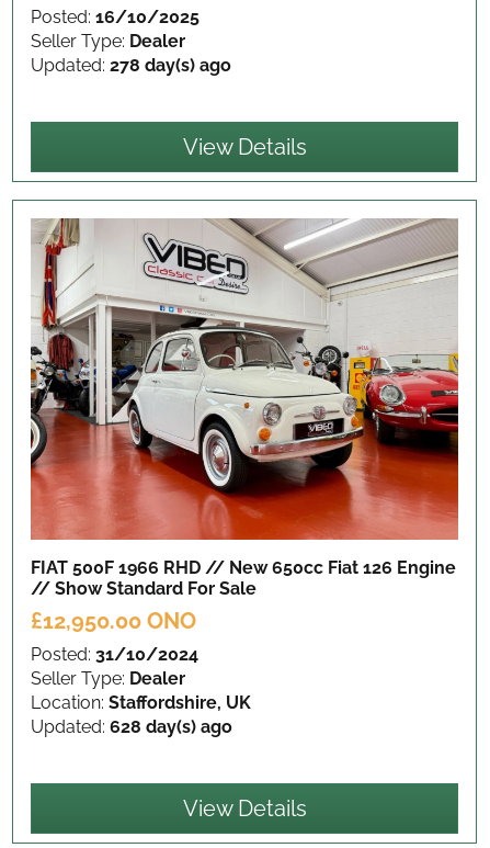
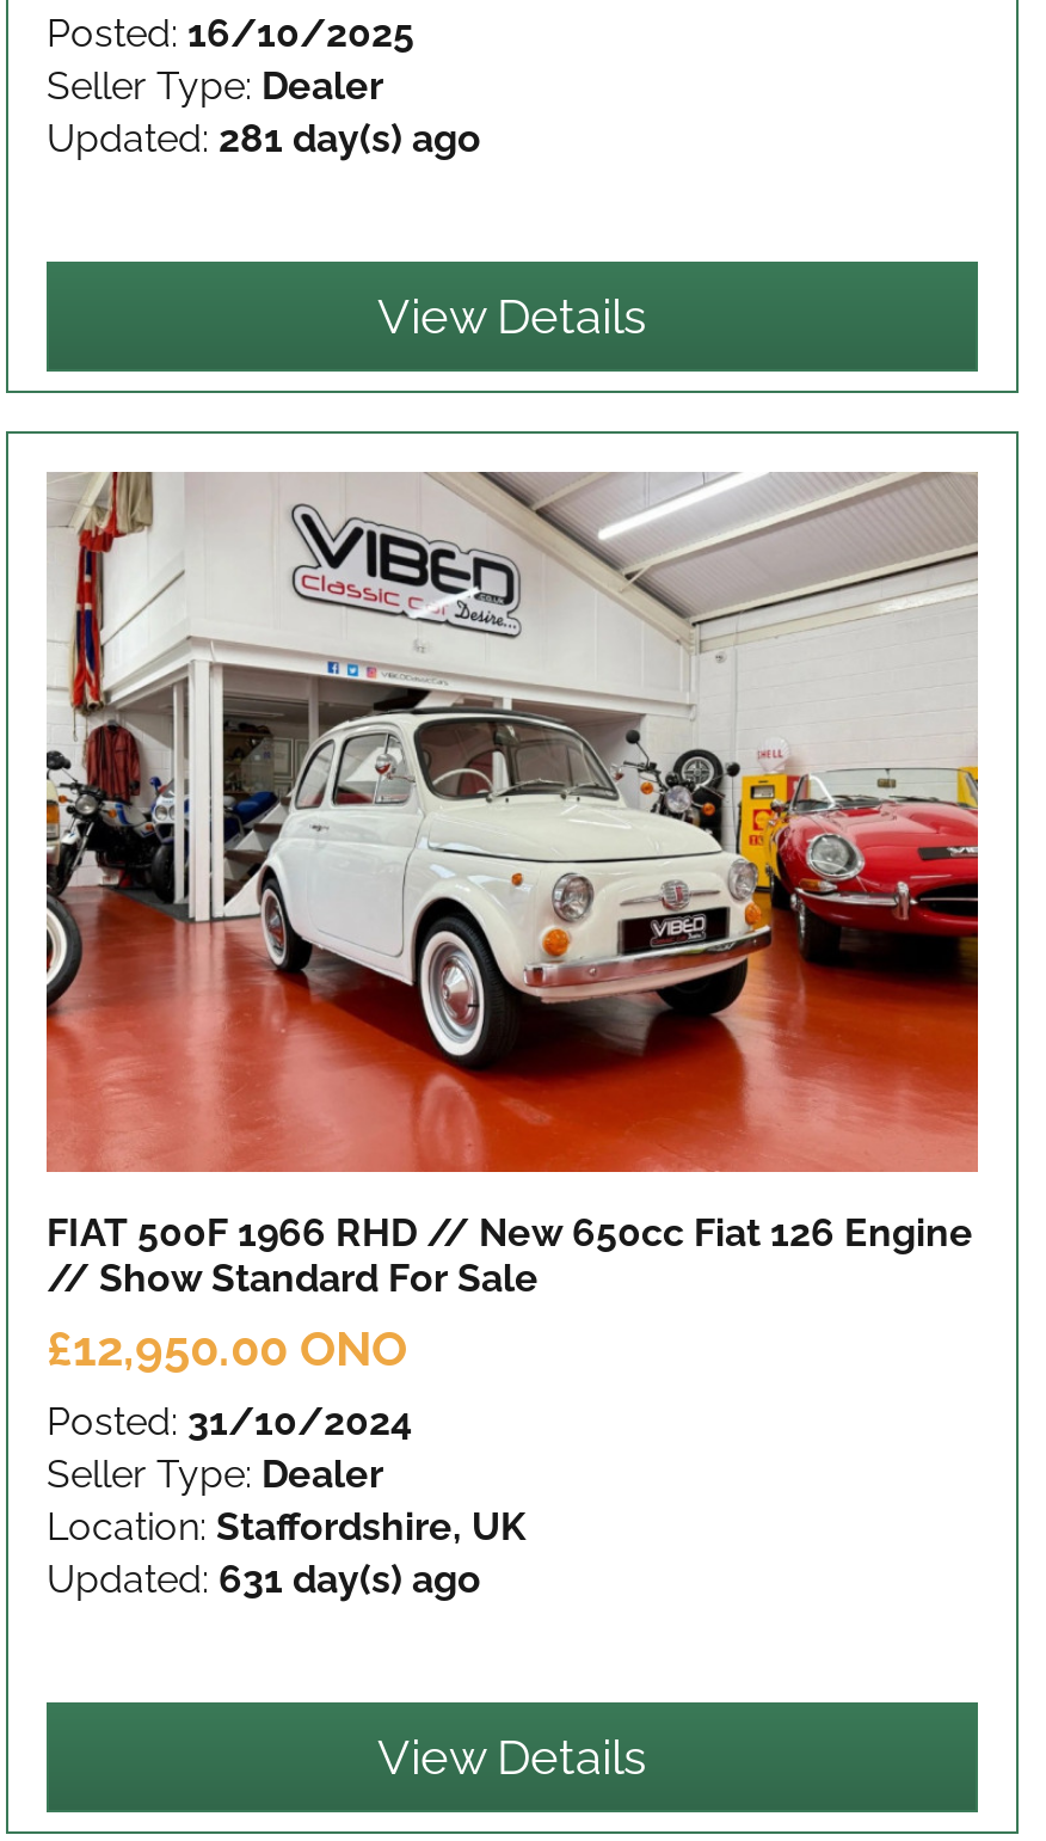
[31,55,231,76] Updated: 278 day(s) ago -> [47,116,481,161] Updated: 281 day(s) ago
[31,716,232,737] Updated: 628 day(s) ago -> [47,1555,481,1601] Updated: 631 day(s) ago

